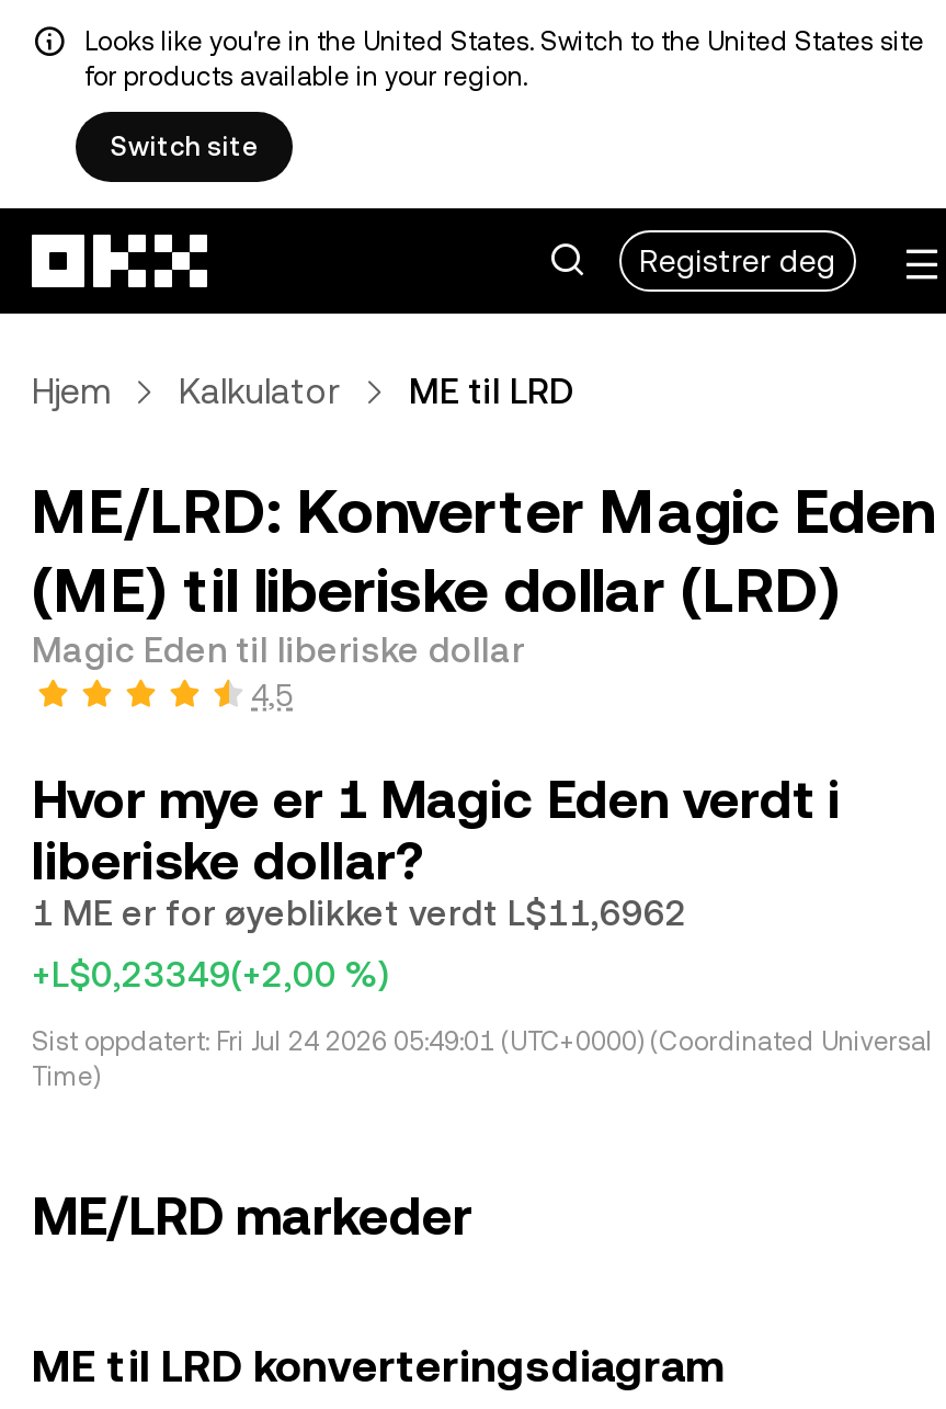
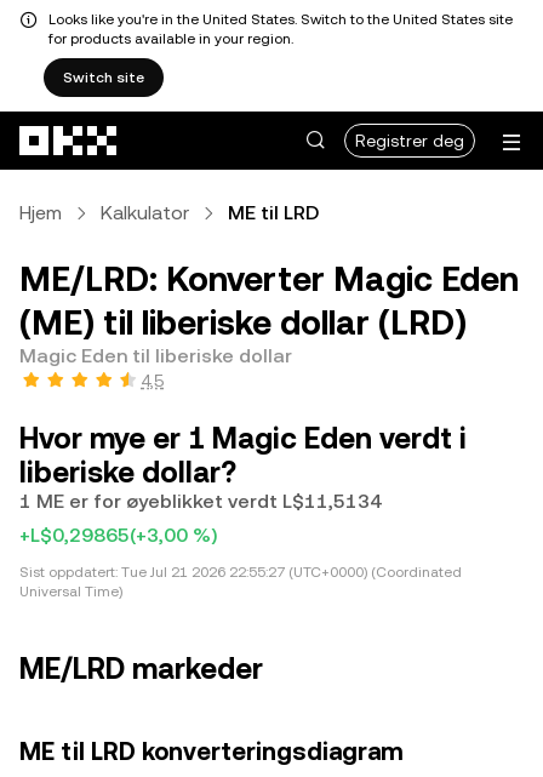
[32,893,687,934] 1 ME er for øyeblikket verdt L$11,6962 -> [19,490,382,513] 1 ME er for øyeblikket verdt L$11,5134
[32,954,389,996] +L$0,23349(+2,00 %) -> [19,524,217,547] +L$0,29865(+3,00 %)
[32,1026,933,1092] Sist oppdatert: Fri Jul 24 2026 05:49:01 (UTC+0000) (Coordinated Universal | Time) -> [19,564,462,600] Sist oppdatert: Tue Jul 21 2026 22:55:27 (UTC+0000) (Coordinated | Universal Time)

